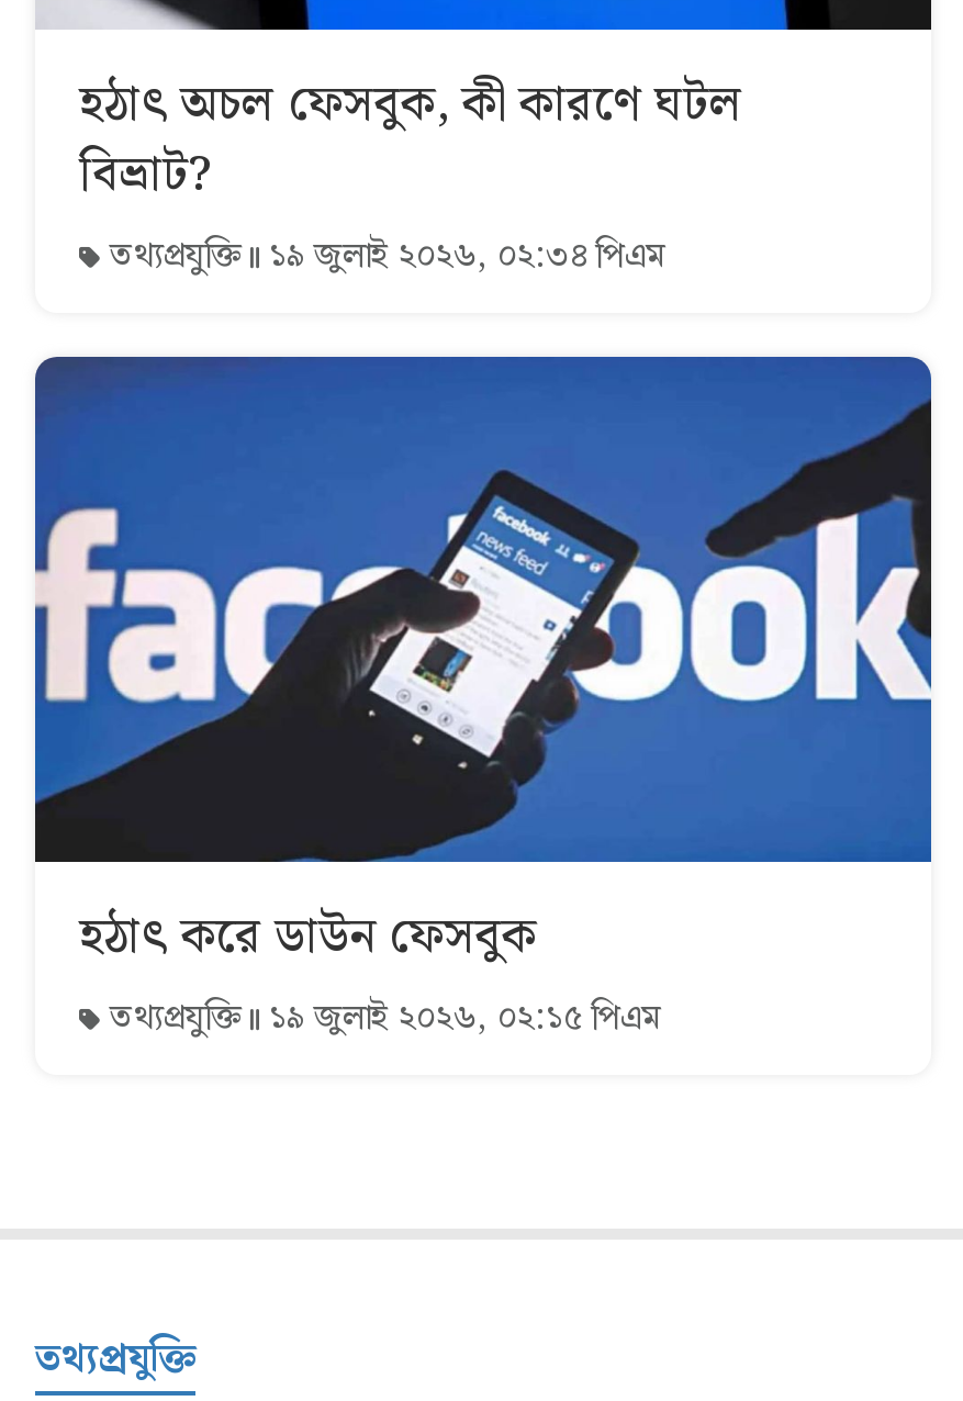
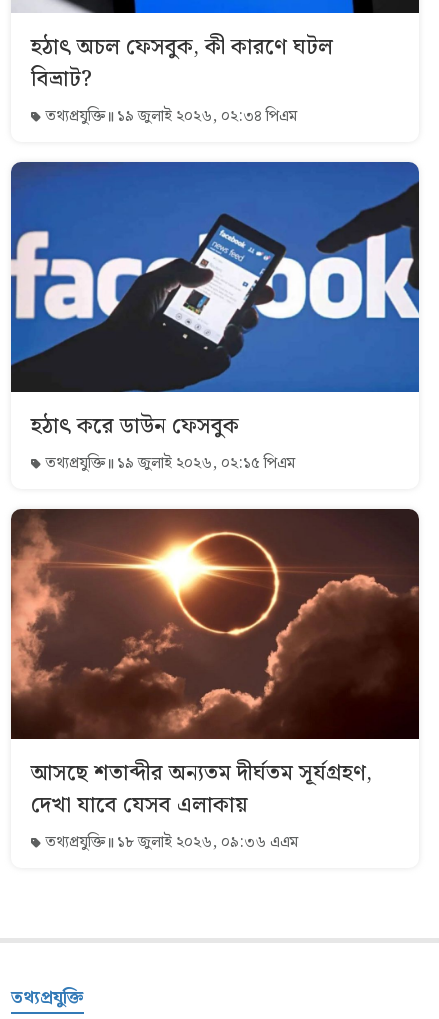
none -> [10,508,420,855] [image] | আসছে শতাব্দীর অন্যতম দীর্ঘতম সূর্যগ্রহণ, | দেখা যাবে যেসব এলাকায় | তথ্যপ্রযুক্তি ১৮ জুলাই ২০২৬, ০৯:৩৬ এএম

